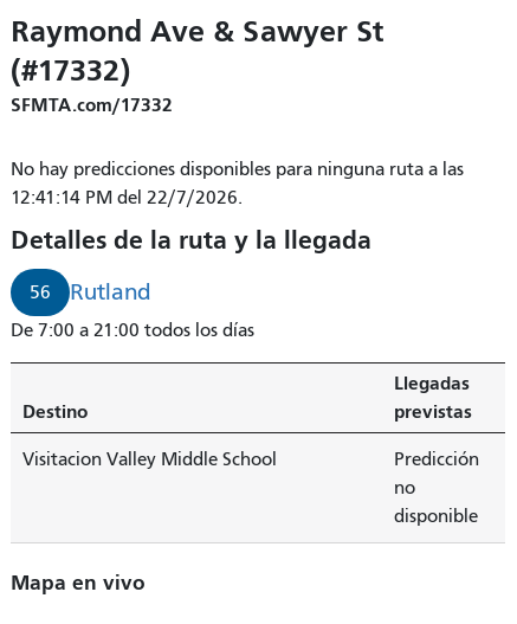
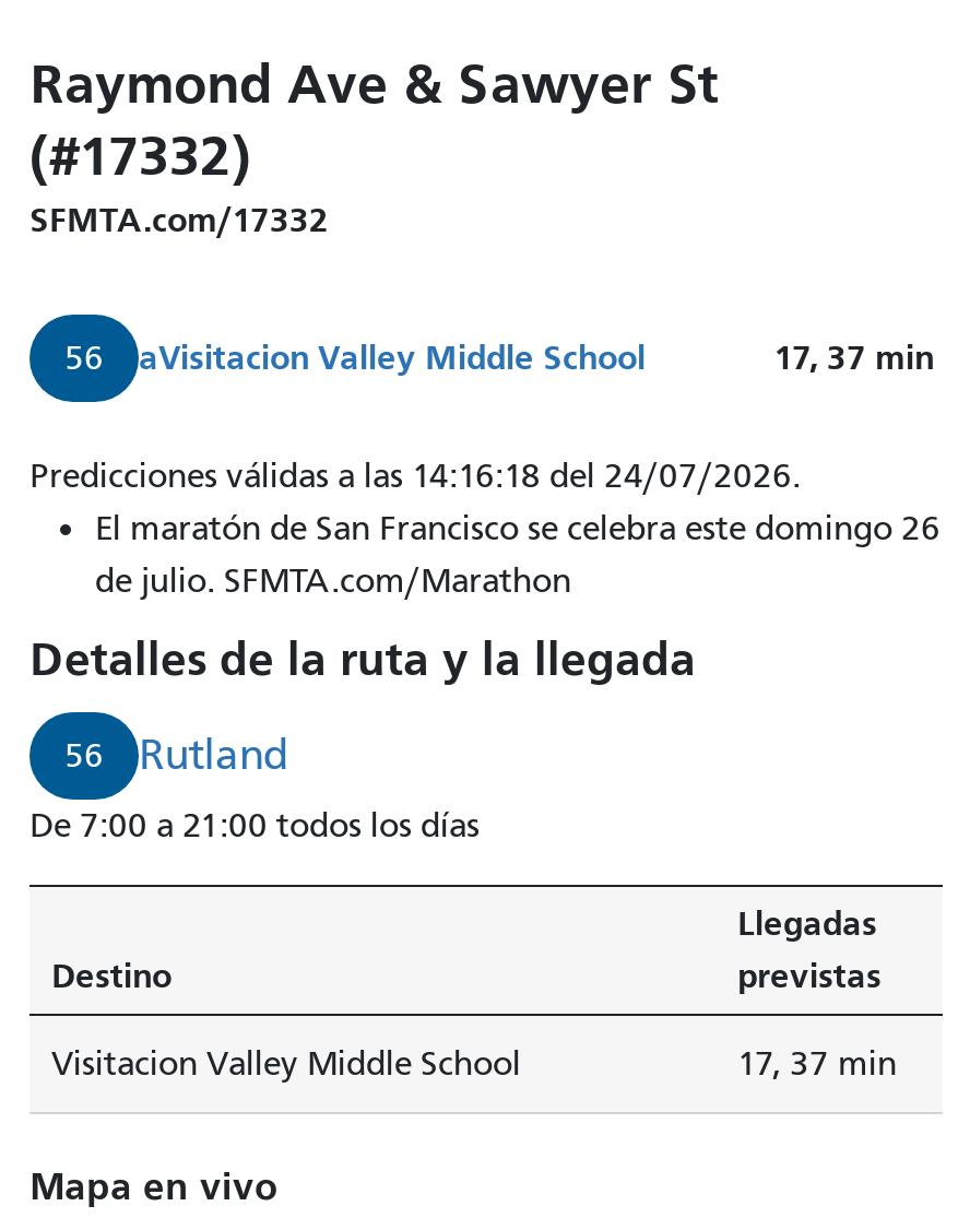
[11,158,464,208] No hay predicciones disponibles para ninguna ruta a las | 12:41:14 PM del 22/7/2026. -> [29,337,943,600] 56 | aVisitacion Valley Middle School | 17, 37 min | Predicciones válidas a las 14:16:18 del 24/07/2026. | El maratón de San Francisco se celebra este domingo 26 | de julio. SFMTA.com/Marathon
moved [11,224,472,470] -> [29,631,882,1083]: Detalles de la ruta y la llegada | 56 | Rutland | De 7:00 a 21:00 todos los días | Destino | Llegadas | previstas | Visitacion Valley Middle School
[394,448,479,526] Predicción | no | disponible -> [737,1043,897,1083] 17, 37 min

